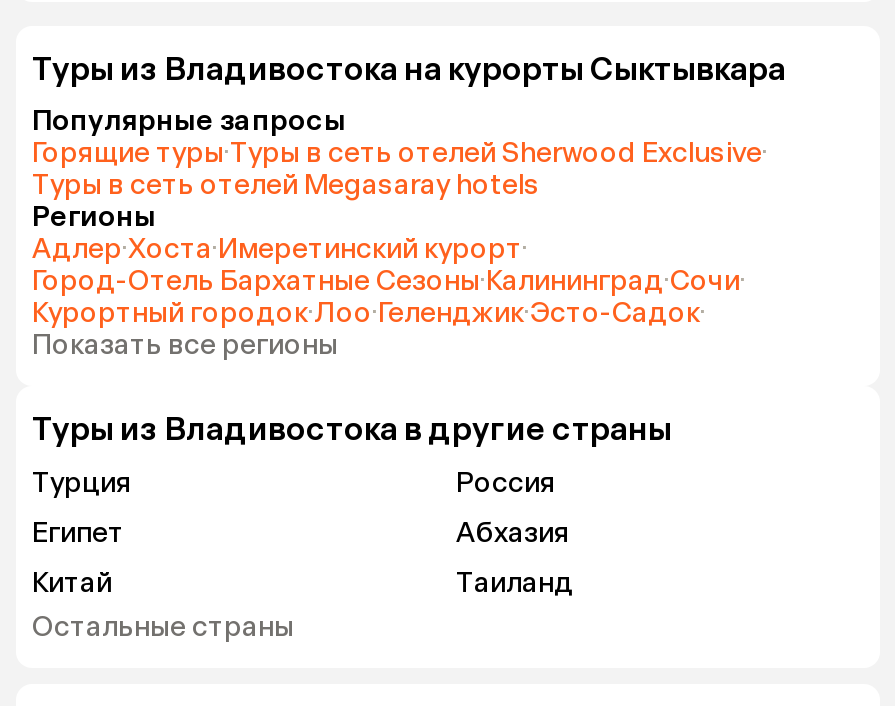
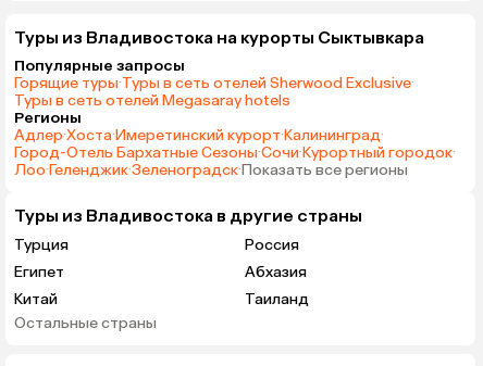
[32,232,746,362] Адлер·Хоста·Имеретинский курорт· | Город-Отель Бархатные Сезоны·Калининград·Сочи· | Курортный городок·Лоо·Геленджик·Эсто-Садок· | Показать все регионы -> [14,126,456,179] Адлер·Хоста·Имеретинский курорт·Калининград· | Город-Отель Бархатные Сезоны·Сочи·Курортный городок· | Лоо·Геленджик·Зеленоградск·Показать все регионы

